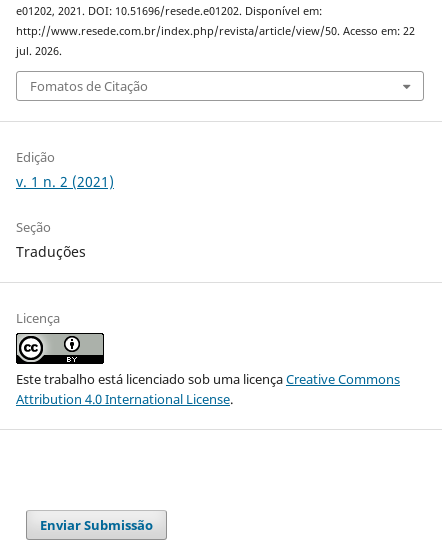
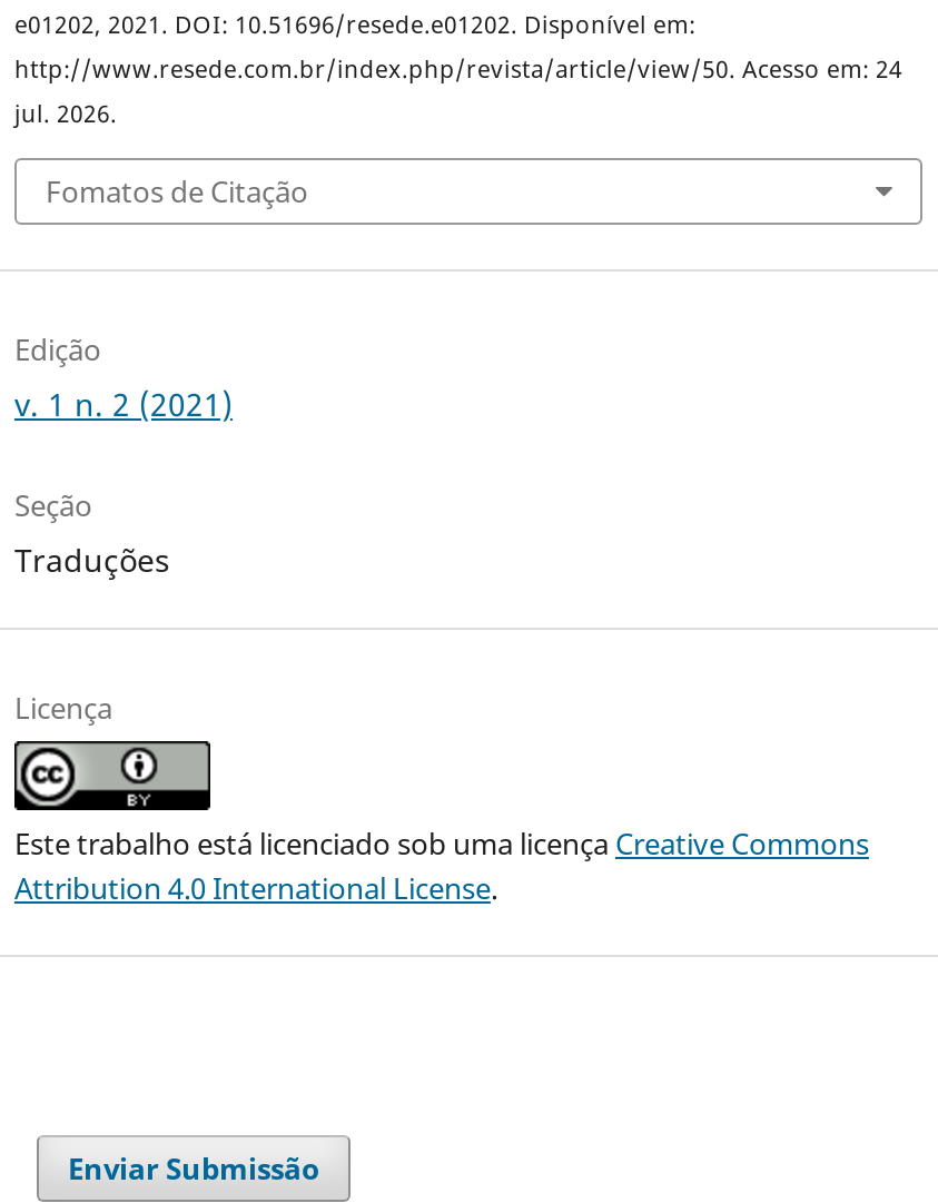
[16,23,415,37] http://www.resede.com.br/index.php/revista/article/view/50. Acesso em: 22 -> [14,52,902,83] http://www.resede.com.br/index.php/revista/article/view/50. Acesso em: 24

